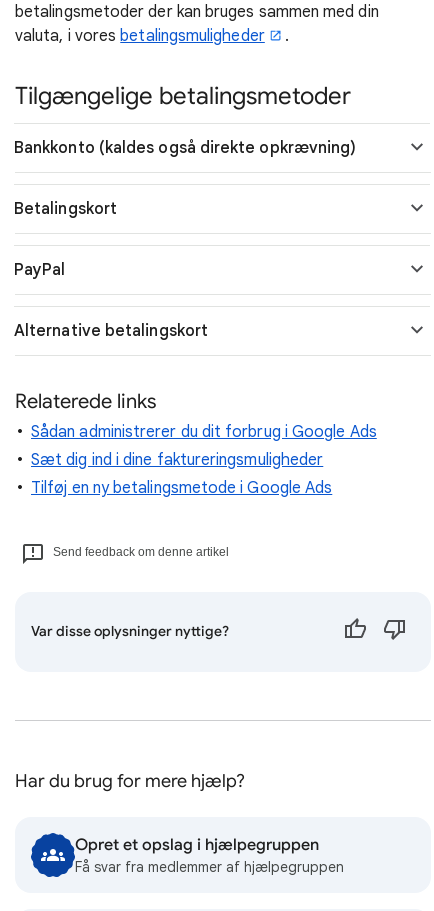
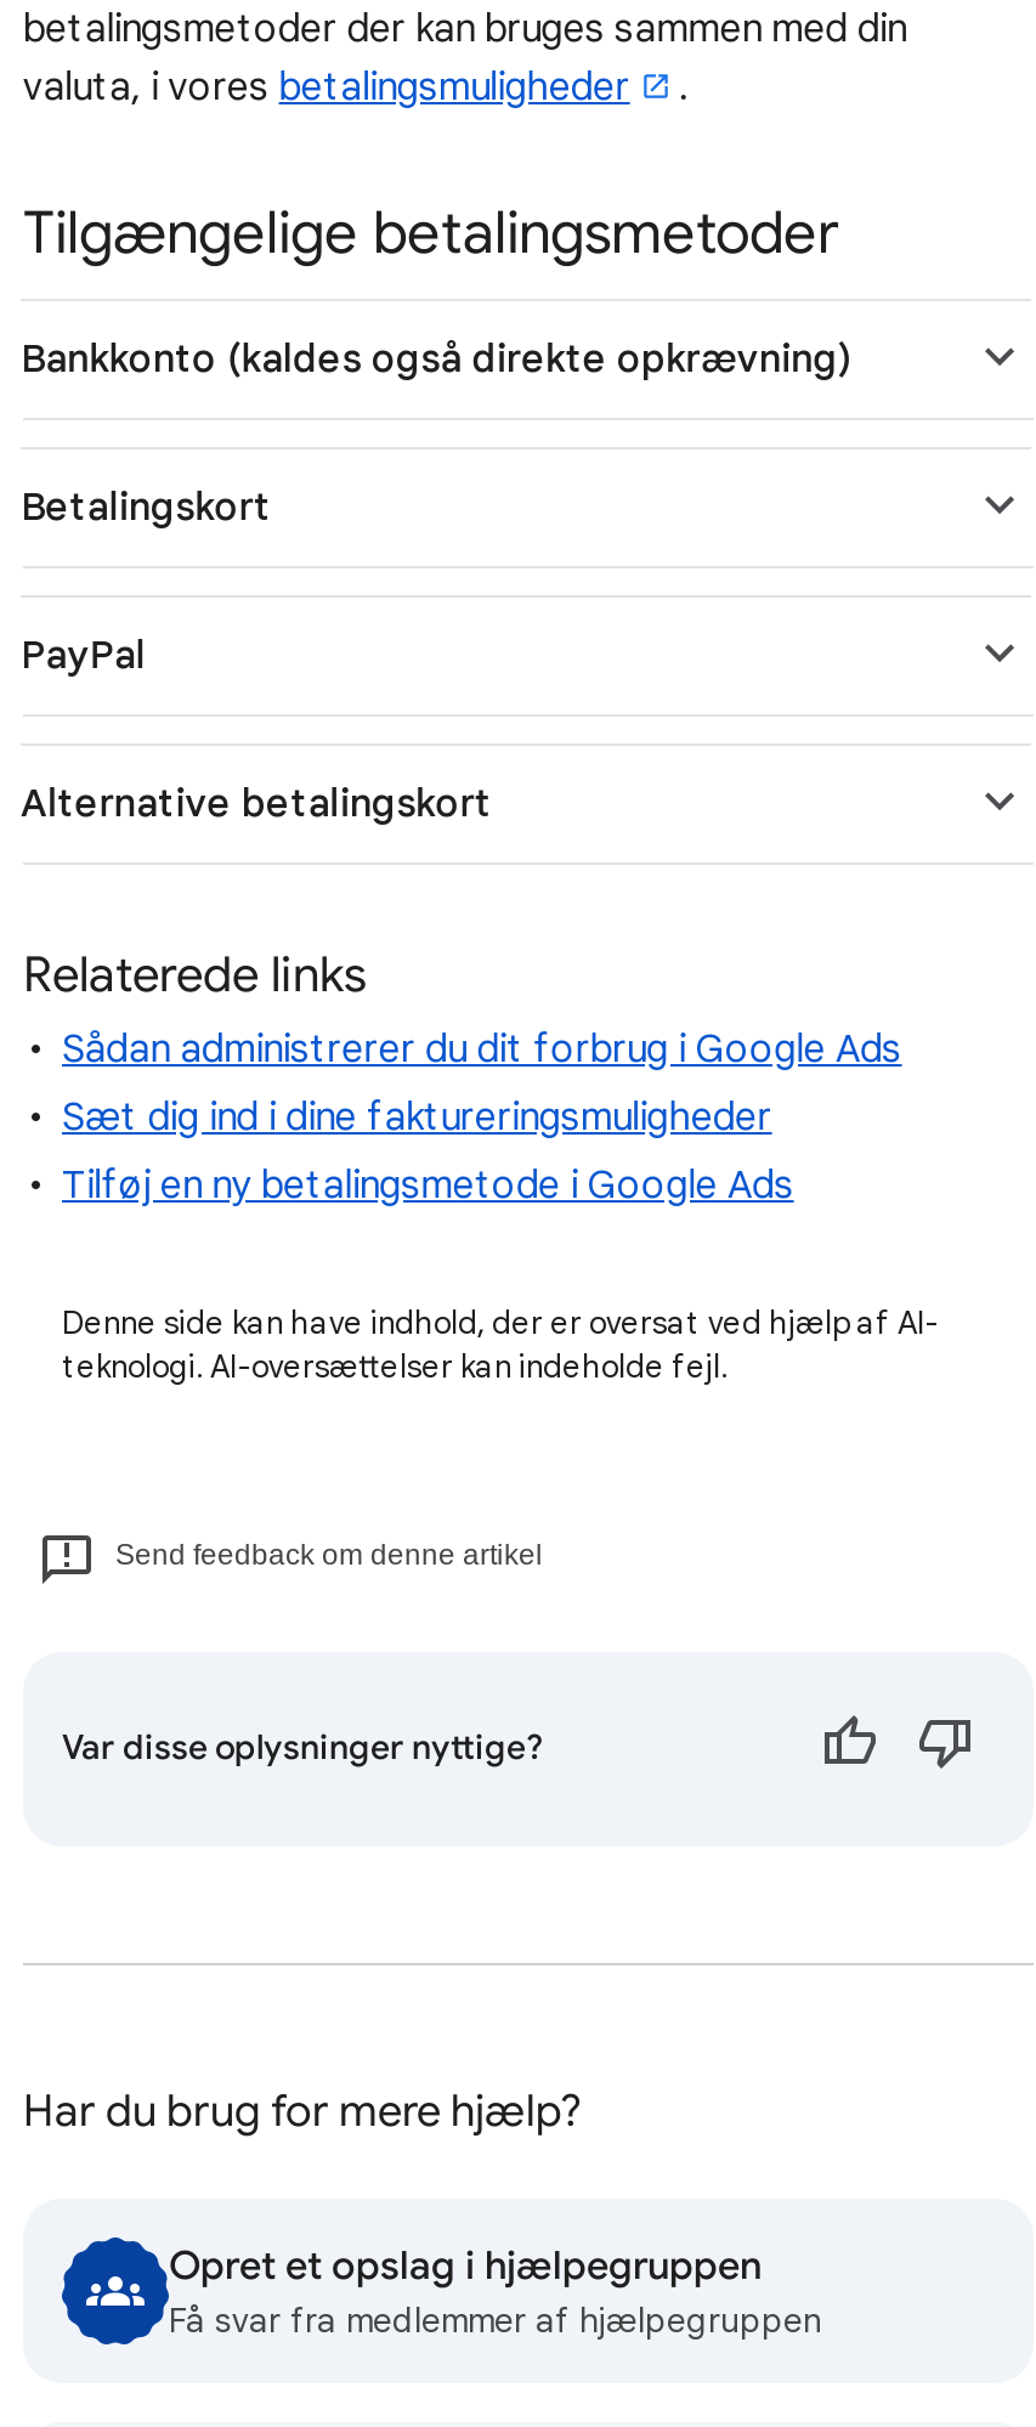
none -> [62,1302,939,1387] Denne side kan have indhold, der er oversat ved hjælp af AI- | teknologi. AI-oversættelser kan indeholde fejl.

